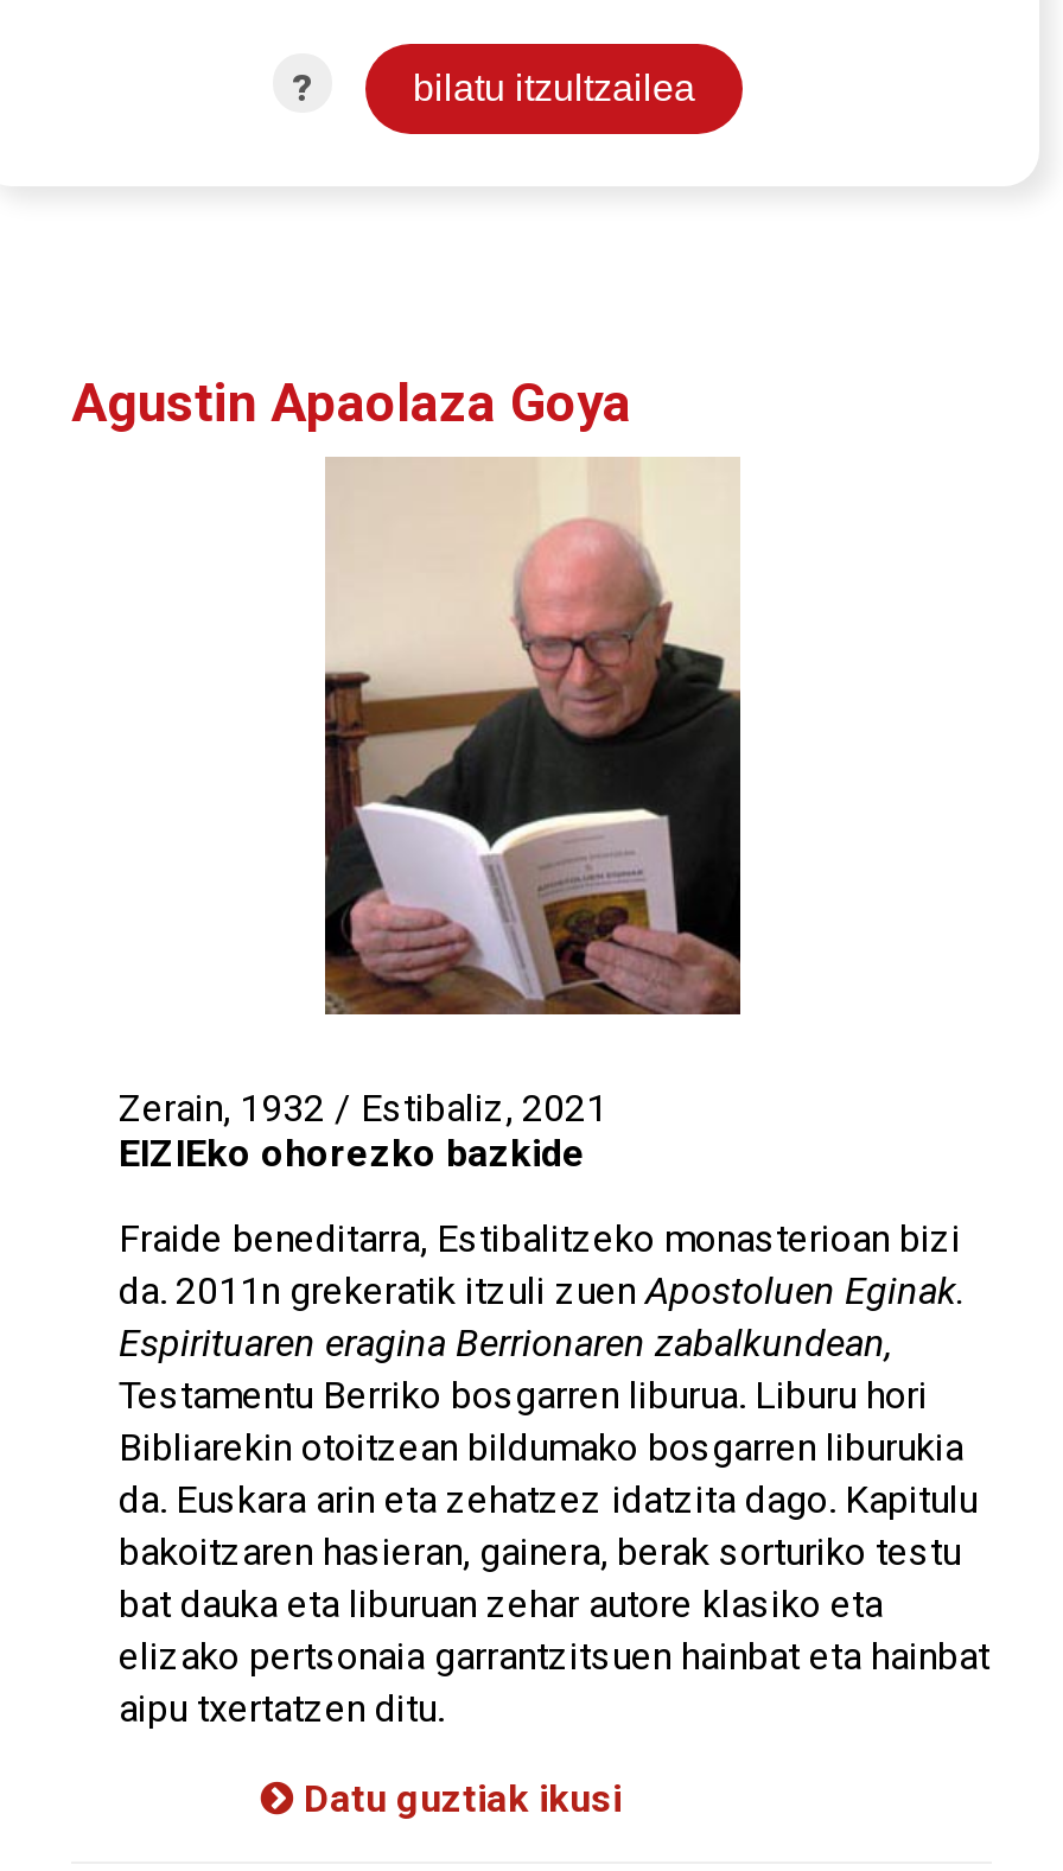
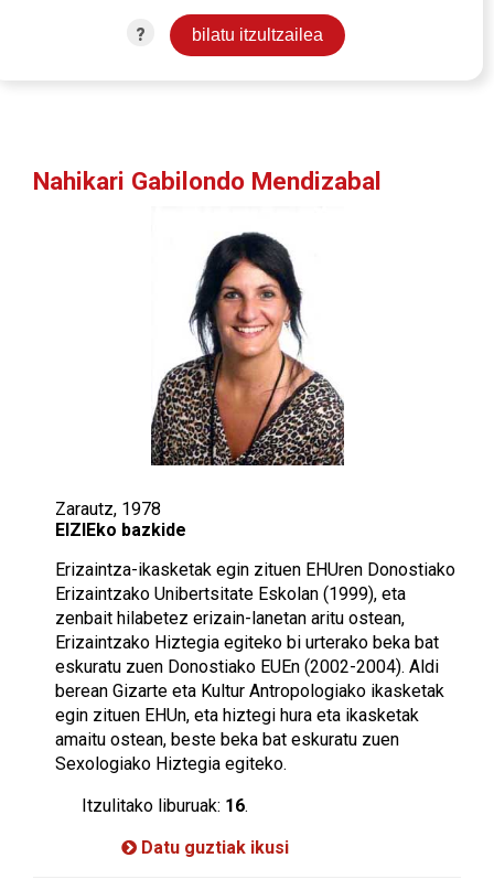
[71,372,631,434] Agustin Apaolaza Goya -> [33,167,382,196] Nahikari Gabilondo Mendizabal
[119,457,989,1730] [image] | Zerain, 1932 / Estibaliz, 2021 | EIZIEko ohorezko bazkide | Fraide beneditarra, Estibalitzeko monasterioan bizi | da. 2011n grekeratik itzuli zuen Apostoluen Eginak. | Espirituaren eragina Berrionaren zabalkundean, | Testamentu Berriko bosgarren liburua. Liburu hori | Bibliarekin otoitzean bildumako bosgarren liburukia | da. Euskara arin eta zehatzez idatzita dago. Kapitulu | bakoitzaren hasieran, gainera, berak sorturiko testu | bat dauka eta liburuan zehar autore klasiko eta | elizako pertsonaia garrantzitsuen hainbat eta hainbat | aipu txertatzen ditu. -> [55,225,455,816] [image] | Zarautz, 1978 | EIZIEko bazkide | Erizaintza-ikasketak egin zituen EHUren Donostiako | Erizaintzako Unibertsitate Eskolan (1999), eta | zenbait hilabetez erizain-lanetan aritu ostean, | Erizaintzako Hiztegia egiteko bi urterako beka bat | eskuratu zuen Donostiako EUEn (2002-2004). Aldi | berean Gizarte eta Kultur Antropologiako ikasketak | egin zituen EHUn, eta hiztegi hura eta ikasketak | amaitu ostean, beste beka bat eskuratu zuen | Sexologiako Hiztegia egiteko. | Itzulitako liburuak: 16.

